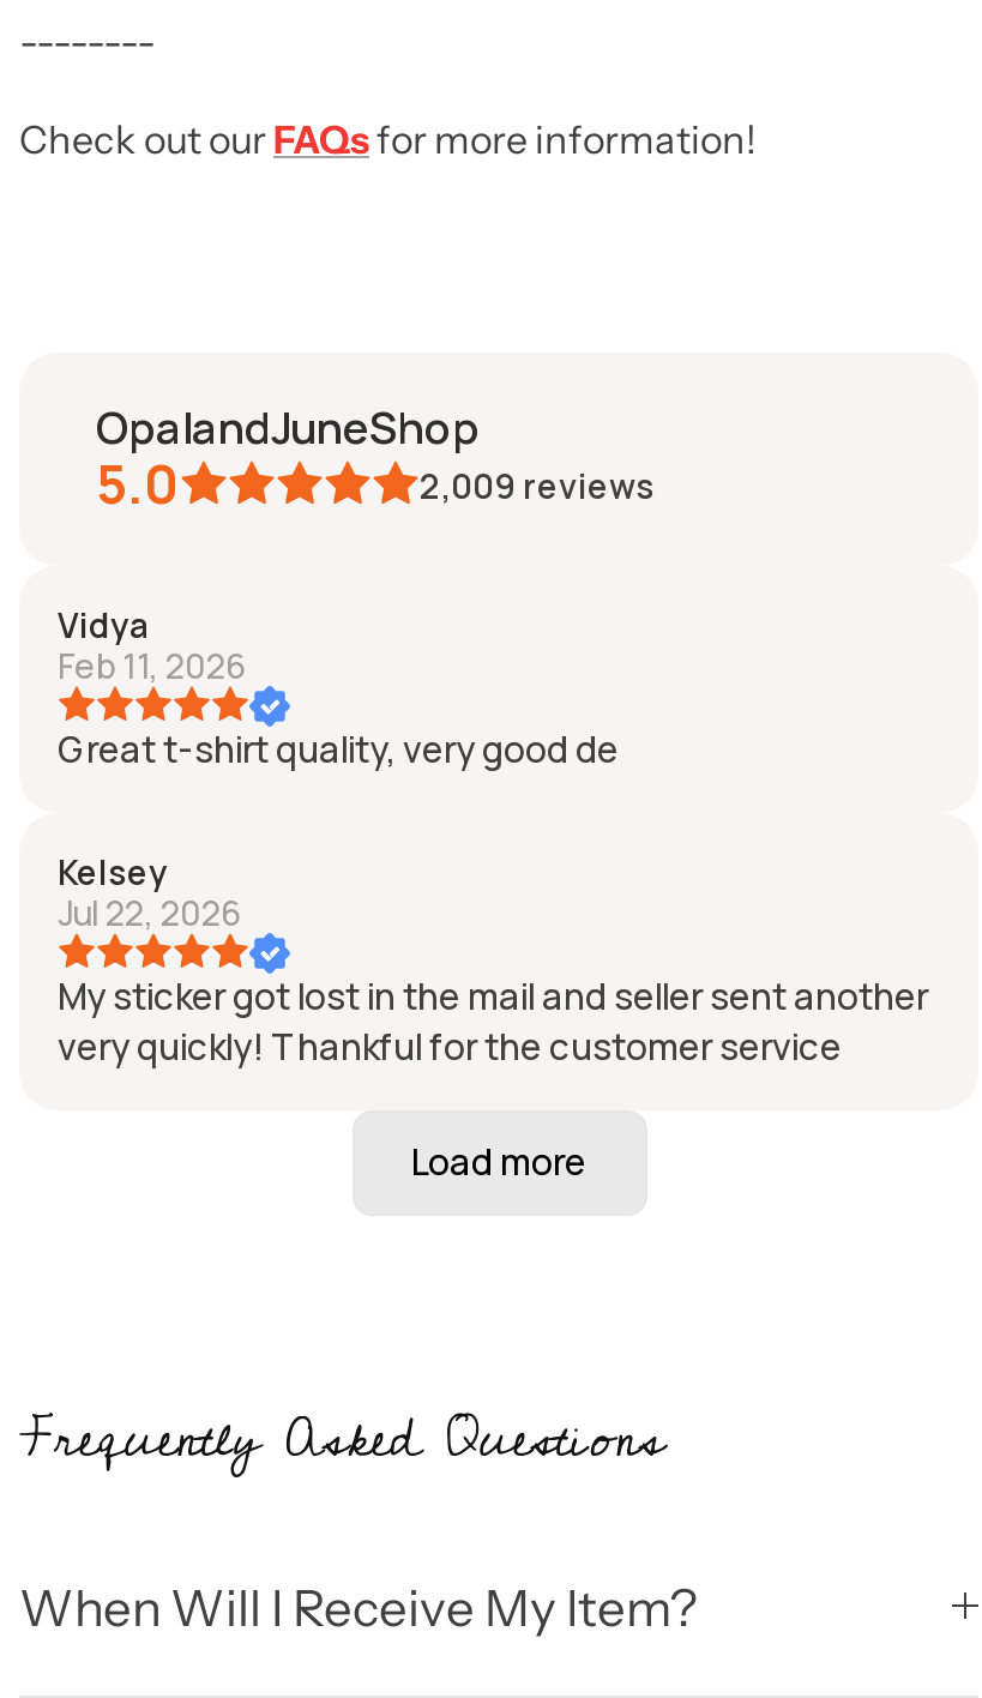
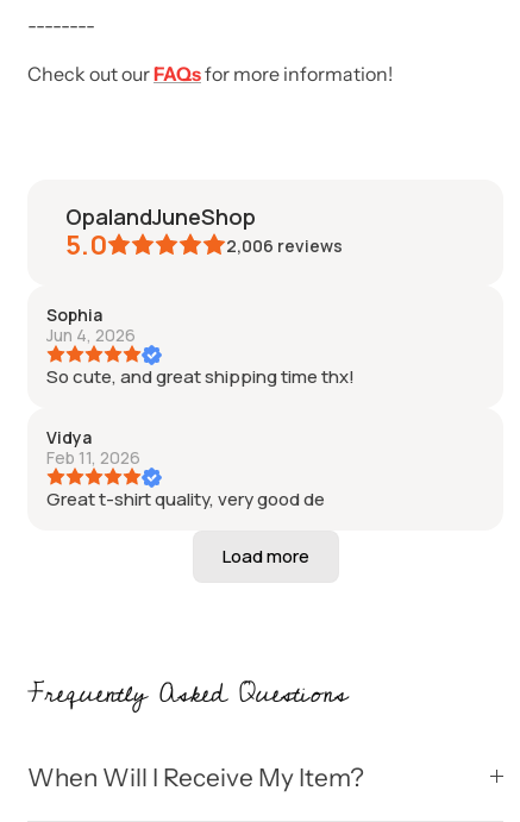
[420,463,655,508] 2,009 reviews -> [46,234,355,389] 2,006 reviews | Sophia | Jun 4, 2026 | So cute, and great shipping time thx!
moved [58,602,619,775] -> [46,426,325,512]: Vidya | Feb 11, 2026 | Great t-shirt quality, very good de
[58,849,928,1072] Kelsey | Jul 22, 2026 | My sticker got lost in the mail and seller sent another | very quickly! Thankful for the customer service -> none

